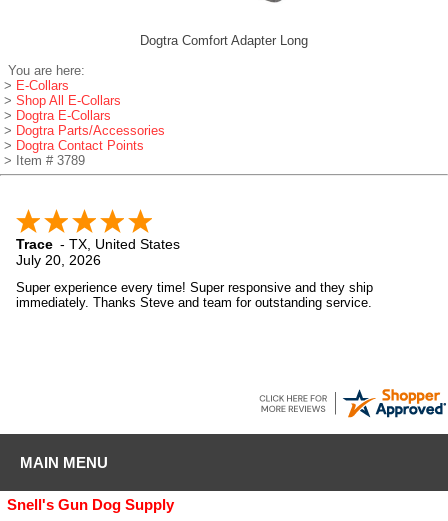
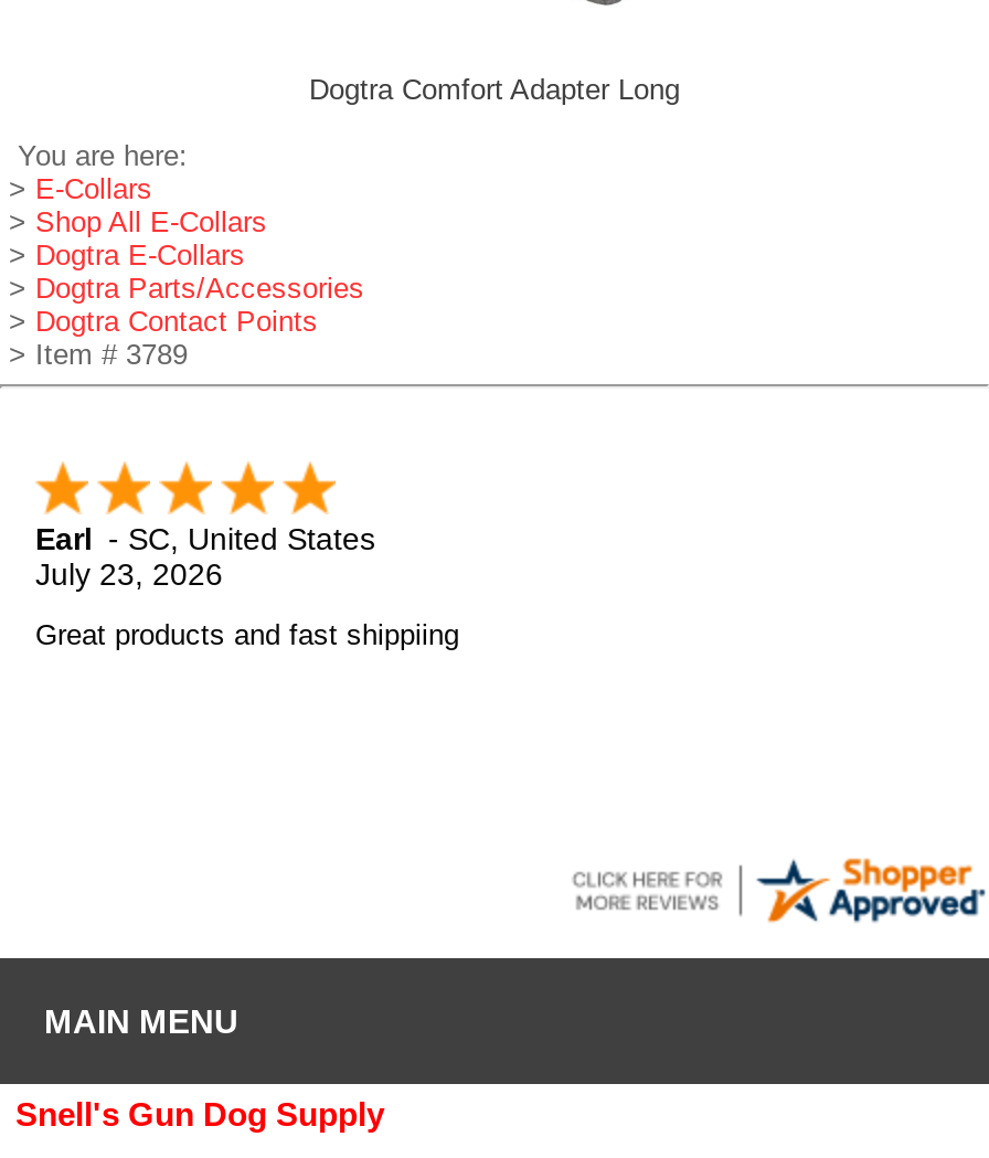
[16,235,180,267] Trace - TX, United States | July 20, 2026 -> [35,520,375,591] Earl - SC, United States | July 23, 2026
[16,279,373,309] Super experience every time! Super responsive and they ship | immediately. Thanks Steve and team for outstanding service. -> [35,617,459,650] Great products and fast shippiing

